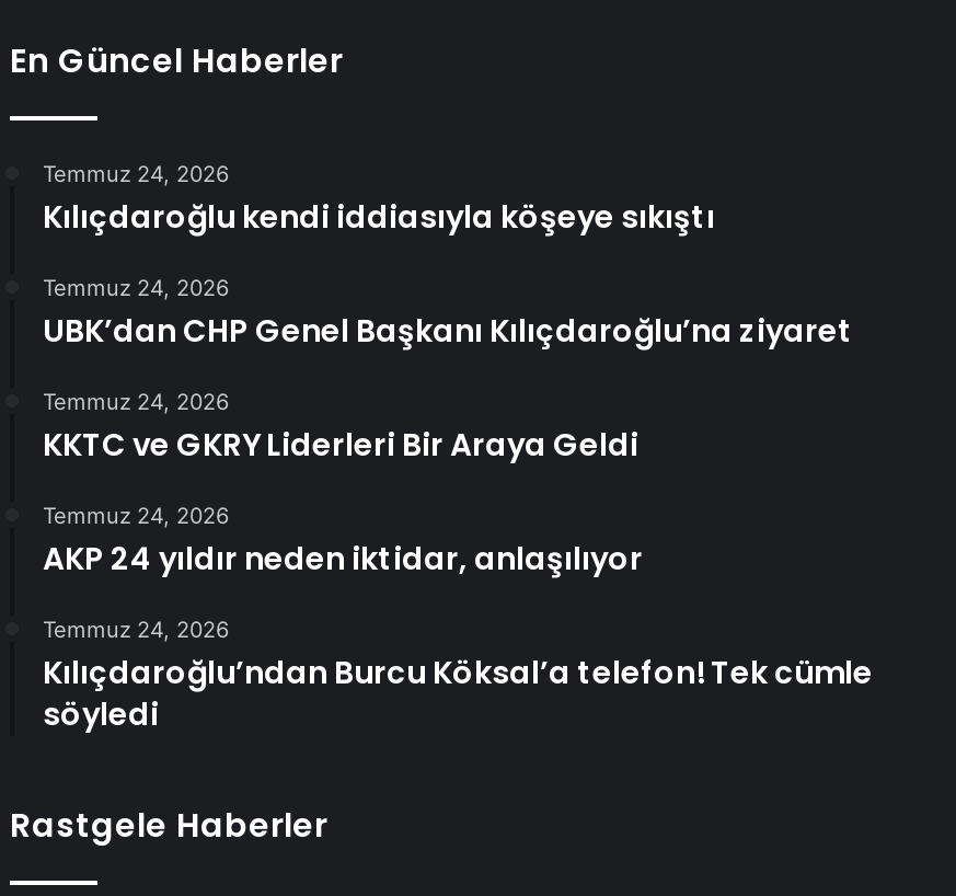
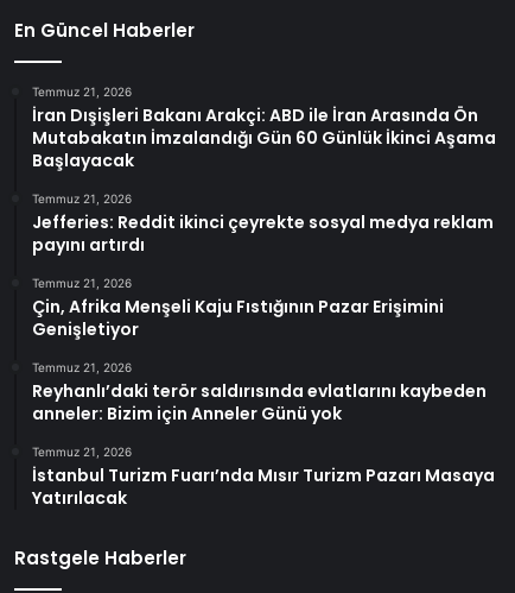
[43,159,715,238] Temmuz 24, 2026 | Kılıçdaroğlu kendi iddiasıyla köşeye sıkıştı -> [32,84,496,172] Temmuz 21, 2026 | İran Dışişleri Bakanı Arakçi: ABD ile İran Arasında Ön | Mutabakatın İmzalandığı Gün 60 Günlük İkinci Aşama | Başlayacak
[43,273,853,352] Temmuz 24, 2026 | UBK’dan CHP Genel Başkanı Kılıçdaroğlu’na ziyaret -> [32,191,494,256] Temmuz 21, 2026 | Jefferies: Reddit ikinci çeyrekte sosyal medya reklam | payını artırdı
[43,387,638,466] Temmuz 24, 2026 | KKTC ve GKRY Liderleri Bir Araya Geldi -> [32,275,444,341] Temmuz 21, 2026 | Çin, Afrika Menşeli Kaju Fıstığının Pazar Erişimini | Genişletiyor
[43,501,643,580] Temmuz 24, 2026 | AKP 24 yıldır neden iktidar, anlaşılıyor -> [32,360,487,425] Temmuz 21, 2026 | Reyhanlı’daki terör saldırısında evlatlarını kaybeden | anneler: Bizim için Anneler Günü yok
[43,615,873,736] Temmuz 24, 2026 | Kılıçdaroğlu’ndan Burcu Köksal’a telefon! Tek cümle | söyledi -> [32,444,495,510] Temmuz 21, 2026 | İstanbul Turizm Fuarı’nda Mısır Turizm Pazarı Masaya | Yatırılacak

